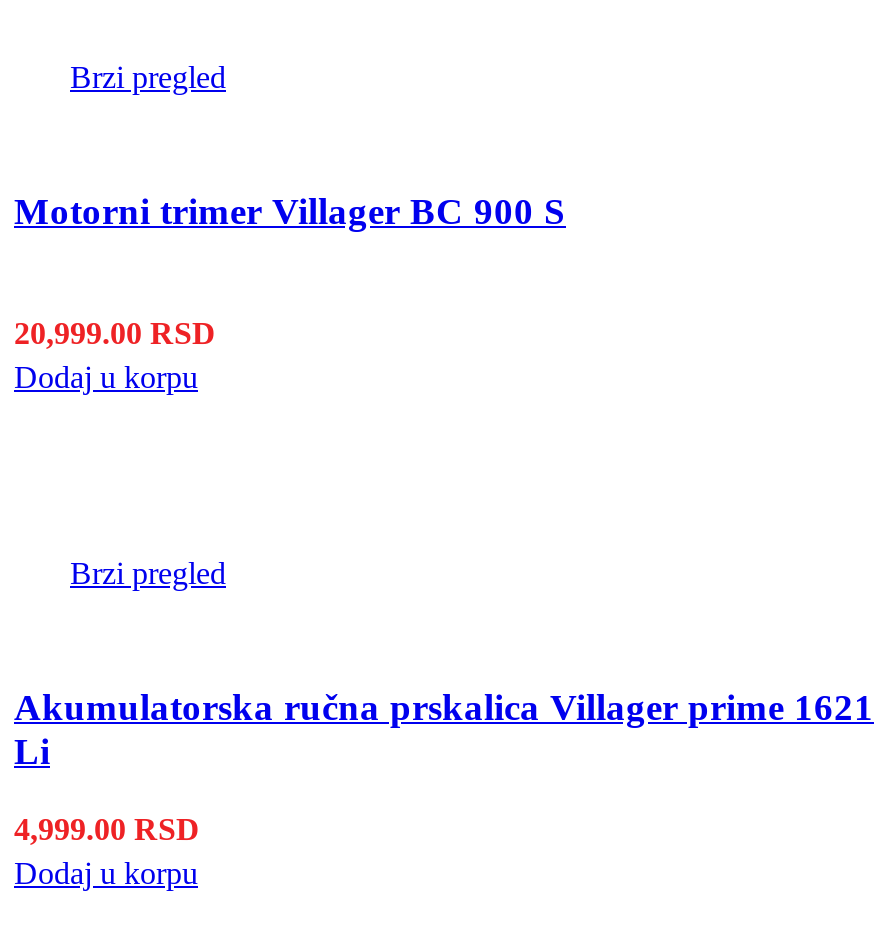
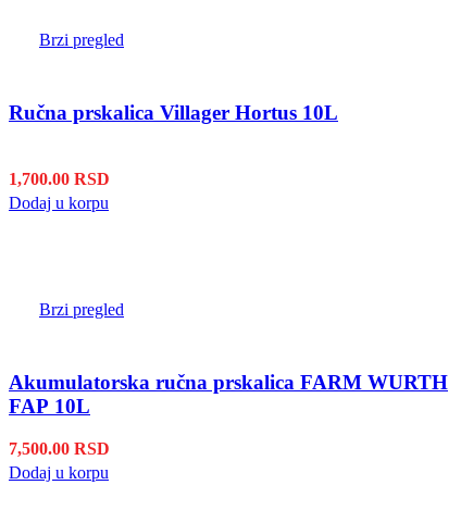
[14,190,566,232] Motorni trimer Villager BC 900 S -> [9,101,338,124] Ručna prskalica Villager Hortus 10L
[14,315,216,349] 20,999.00 RSD -> [9,169,110,188] 1,700.00 RSD
[14,686,874,772] Akumulatorska ručna prskalica Villager prime 1621 | Li -> [9,371,448,417] Akumulatorska ručna prskalica FARM WURTH | FAP 10L
[14,811,200,845] 4,999.00 RSD -> [9,439,110,457] 7,500.00 RSD

